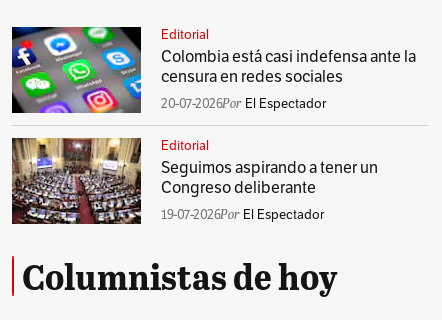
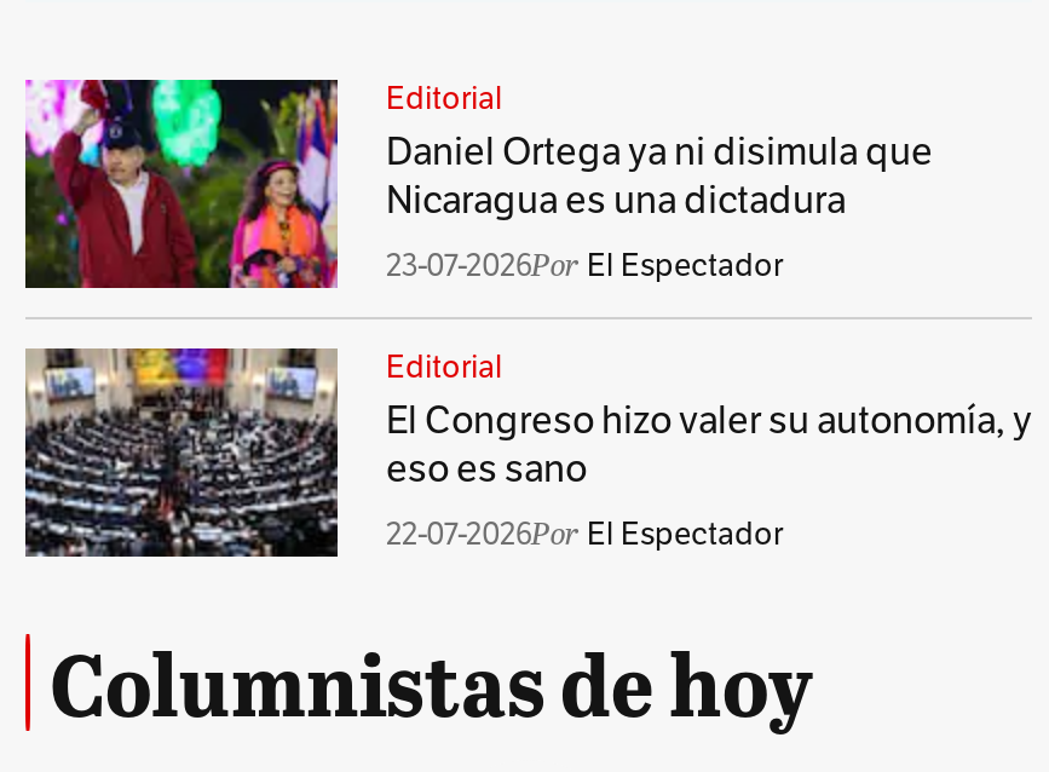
[11,26,416,114] [image] | Colombia está casi indefensa ante la | censura en redes sociales | 20-07-2026 -> [23,77,933,290] [image] | Daniel Ortega ya ni disimula que | Nicaragua es una dictadura | 23-07-2026
[11,137,378,225] [image] | Seguimos aspirando a tener un | Congreso deliberante | 19-07-2026 -> [23,346,1032,559] [image] | El Congreso hizo valer su autonomía, y | eso es sano | 22-07-2026

